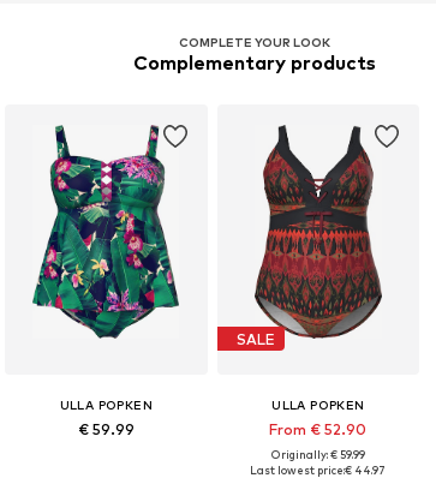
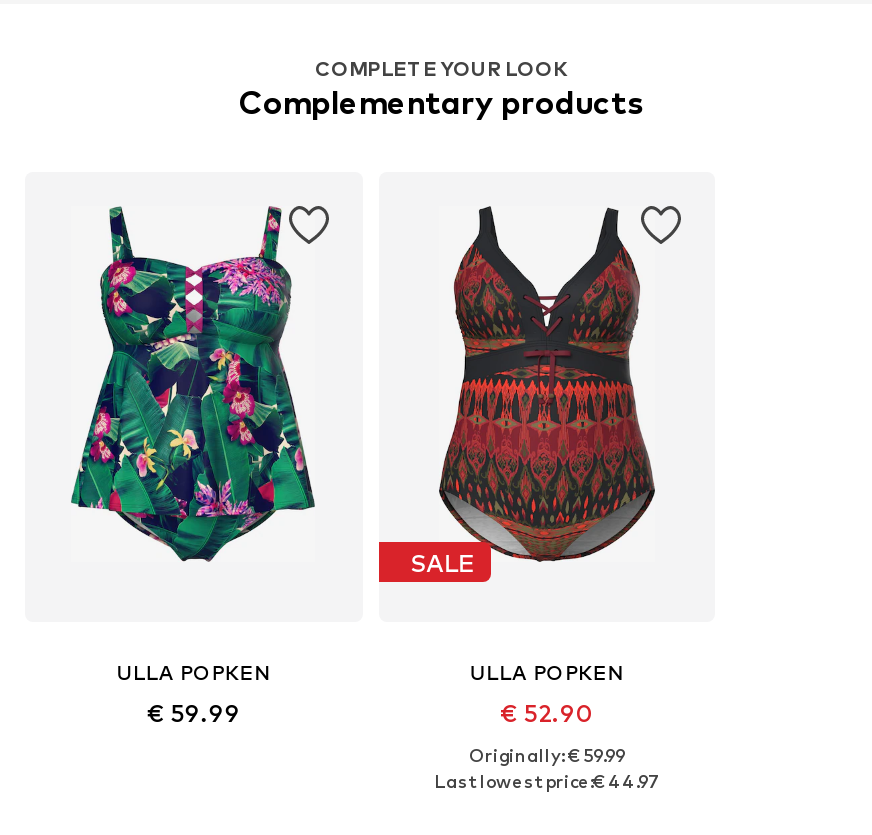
[270,420,367,438] From € 52.90 -> [500,698,594,728] € 52.90

